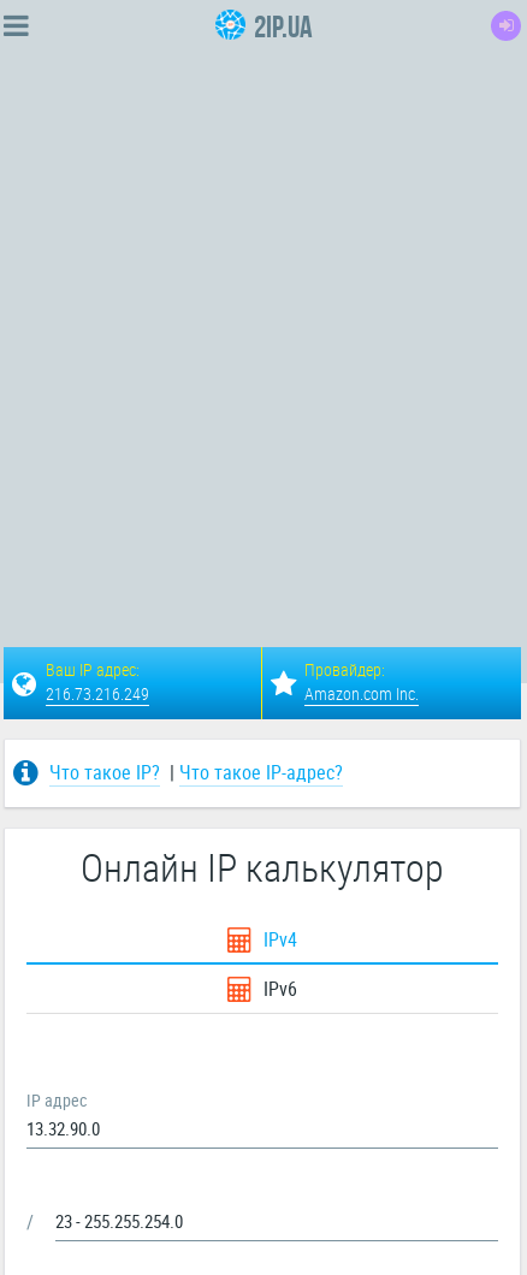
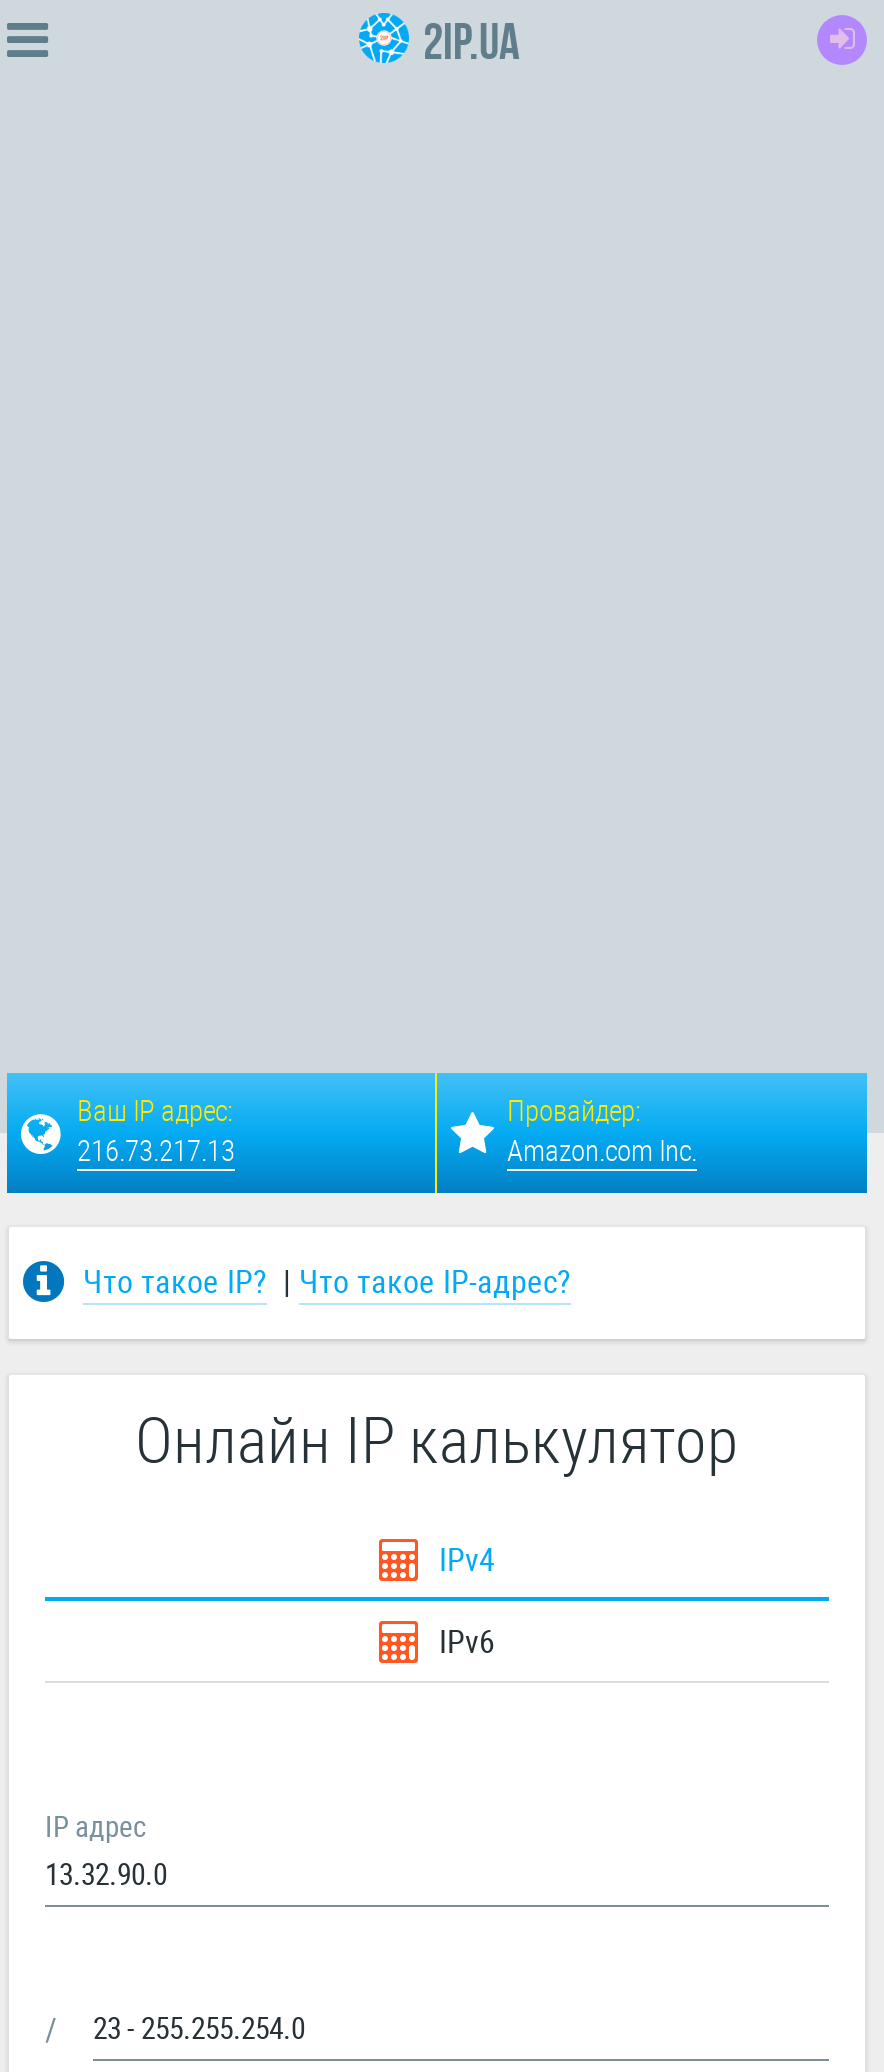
[46,682,149,705] 216.73.216.249 -> [77,1132,235,1170] 216.73.217.13

